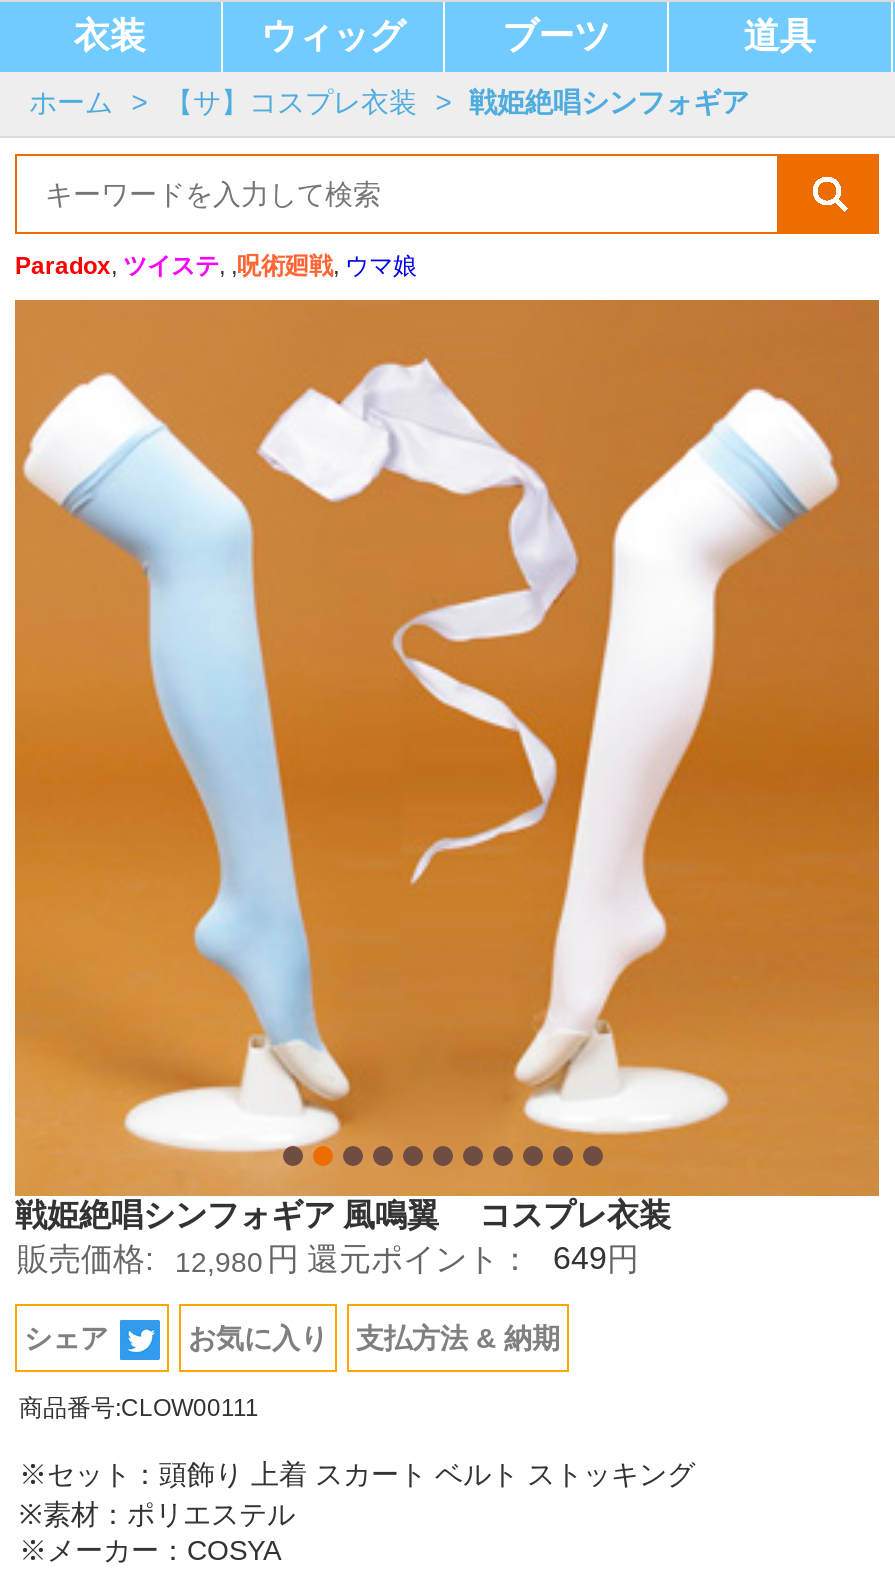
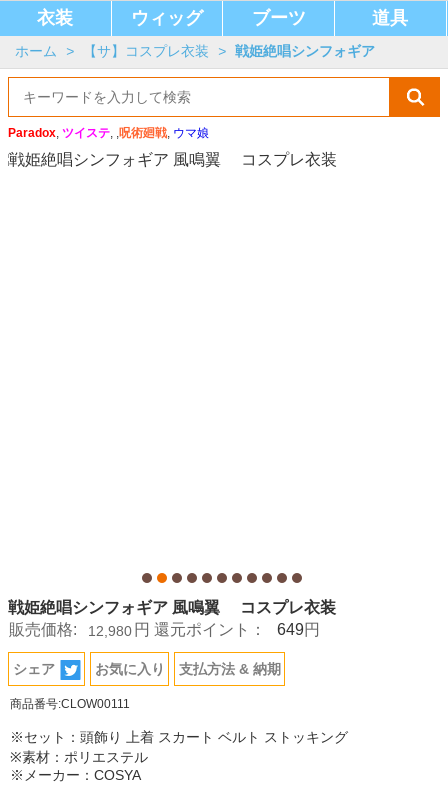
[13,298,881,1198] [image] -> none

